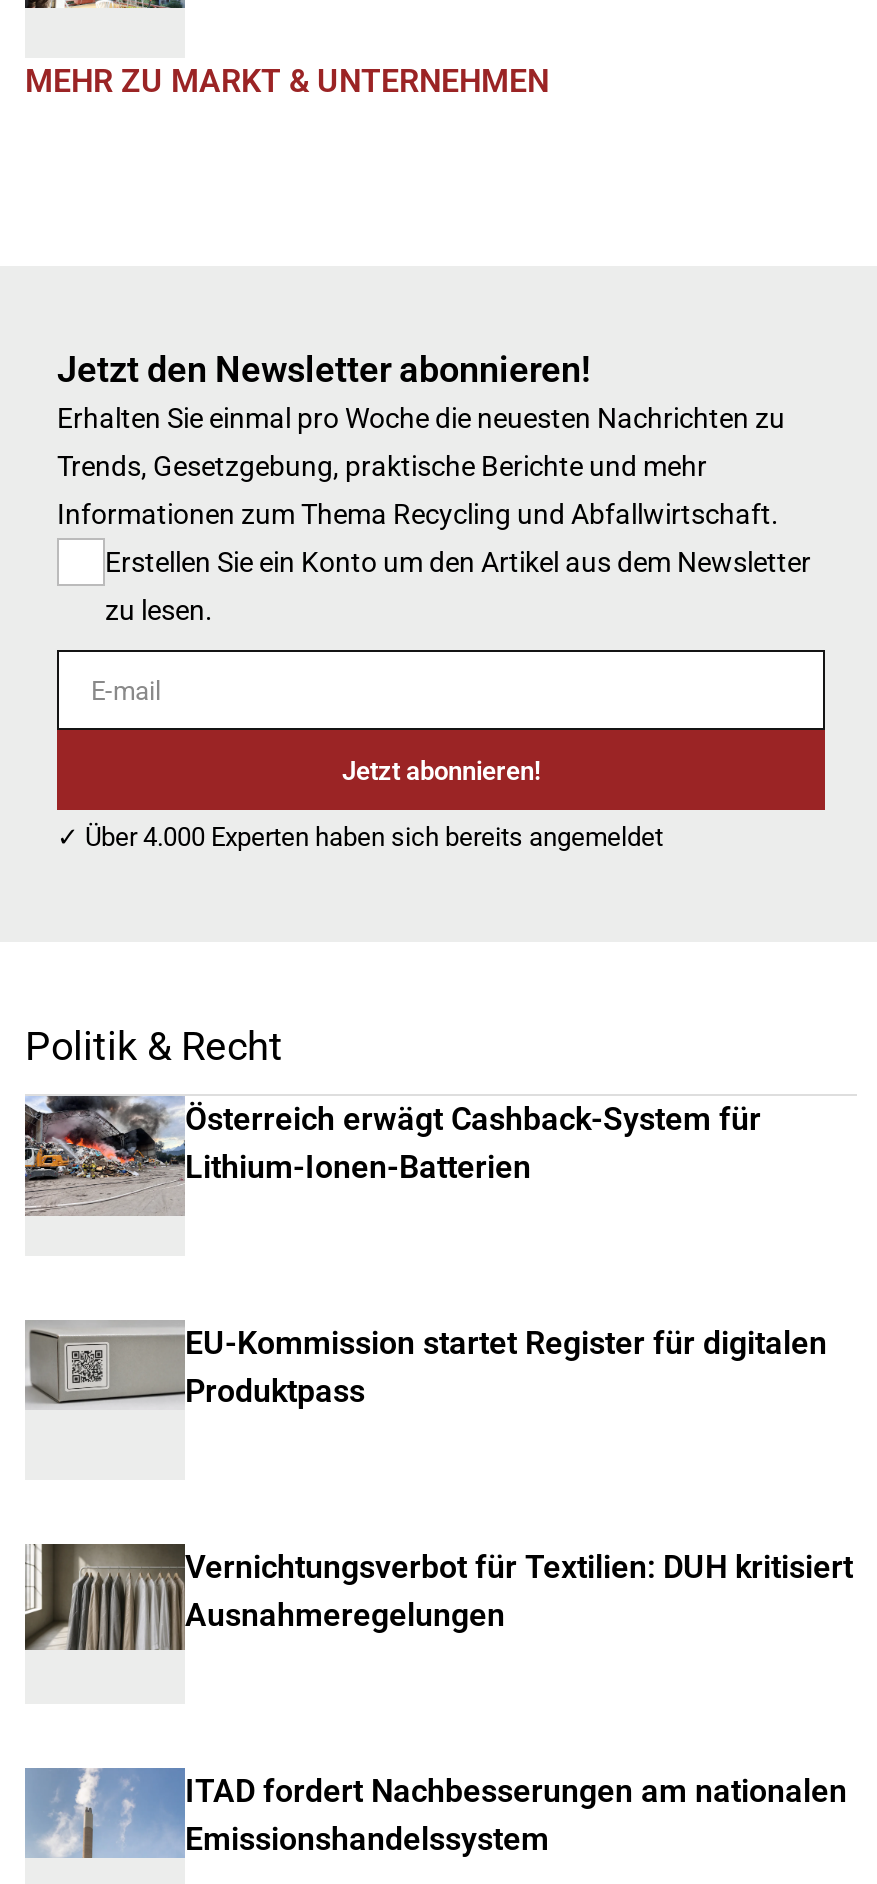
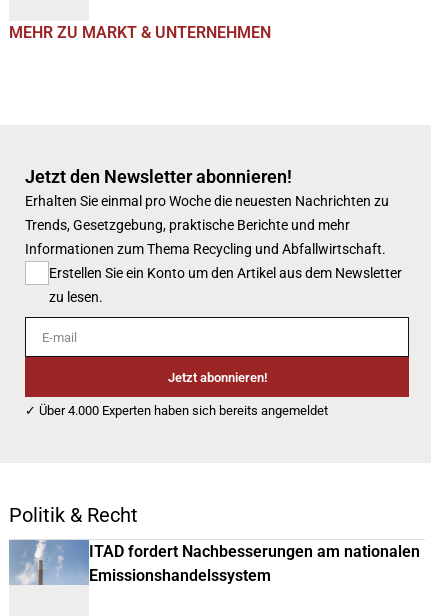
[23,1094,761,1216] [image] | Österreich erwägt Cashback-System für | Lithium-Ionen-Batterien -> none
[25,1320,827,1410] [image] | EU-Kommission startet Register für digitalen | Produktpass -> none
[23,1542,853,1652] [image] | Vernichtungsverbot für Textilien: DUH kritisiert | Ausnahmeregelungen -> none

